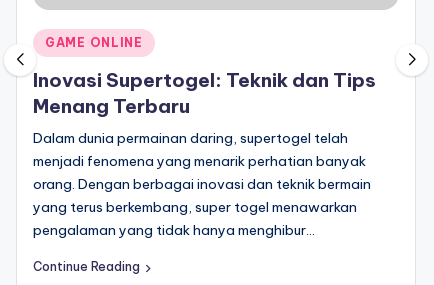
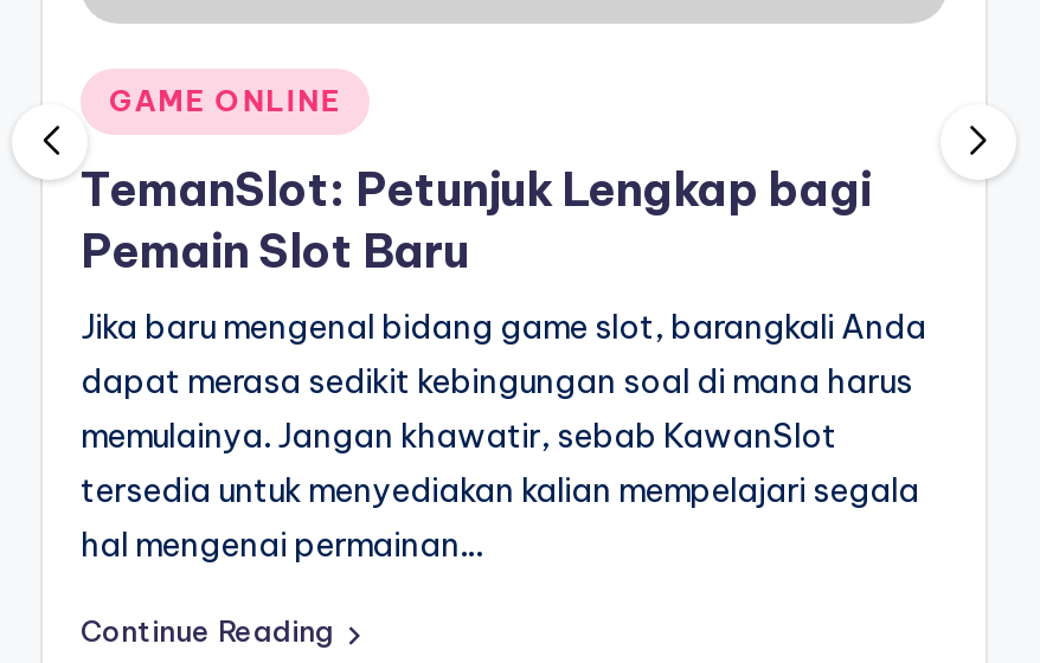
[33,68,376,118] Inovasi Supertogel: Teknik dan Tips | Menang Terbaru -> [81,162,872,280] TemanSlot: Petunjuk Lengkap bagi | Pemain Slot Baru
[33,129,371,239] Dalam dunia permainan daring, supertogel telah | menjadi fenomena yang menarik perhatian banyak | orang. Dengan berbagai inovasi dan teknik bermain | yang terus berkembang, super togel menawarkan | pengalaman yang tidak hanya menghibur… -> [81,306,926,567] Jika baru mengenal bidang game slot, barangkali Anda | dapat merasa sedikit kebingungan soal di mana harus | memulainya. Jangan khawatir, sebab KawanSlot | tersedia untuk menyediakan kalian mempelajari segala | hal mengenai permainan…

